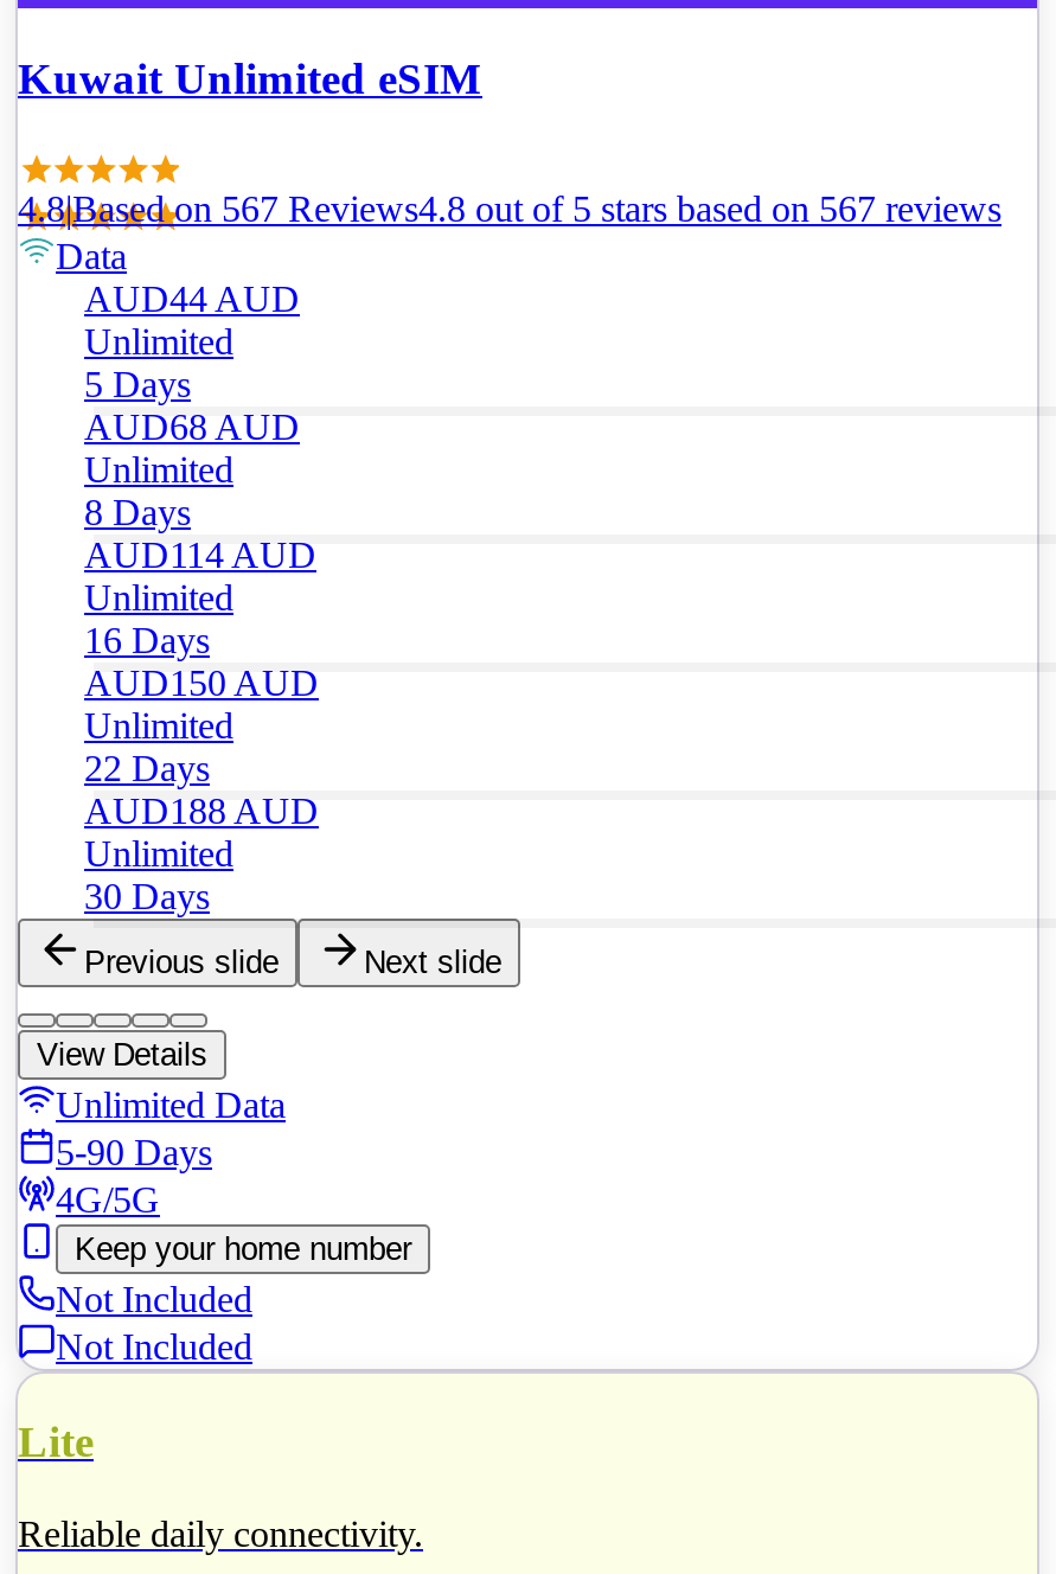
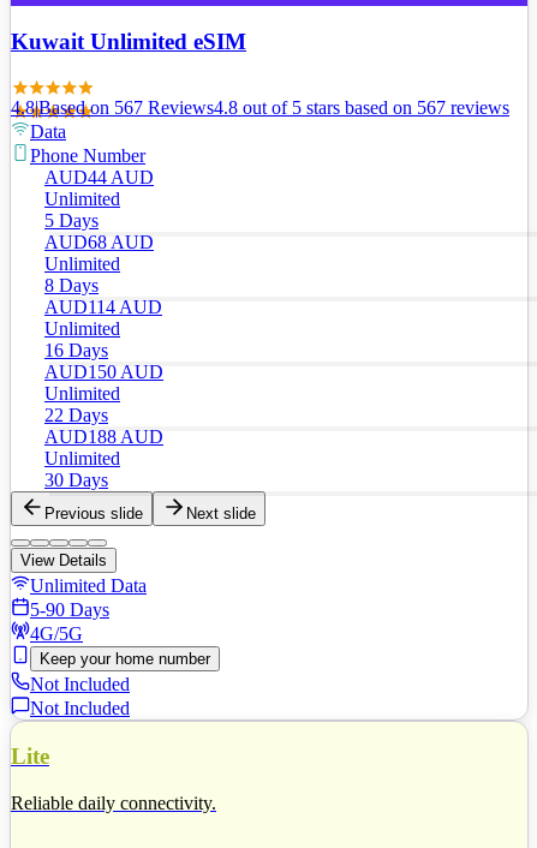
none -> [30,145,145,165] Phone Number

